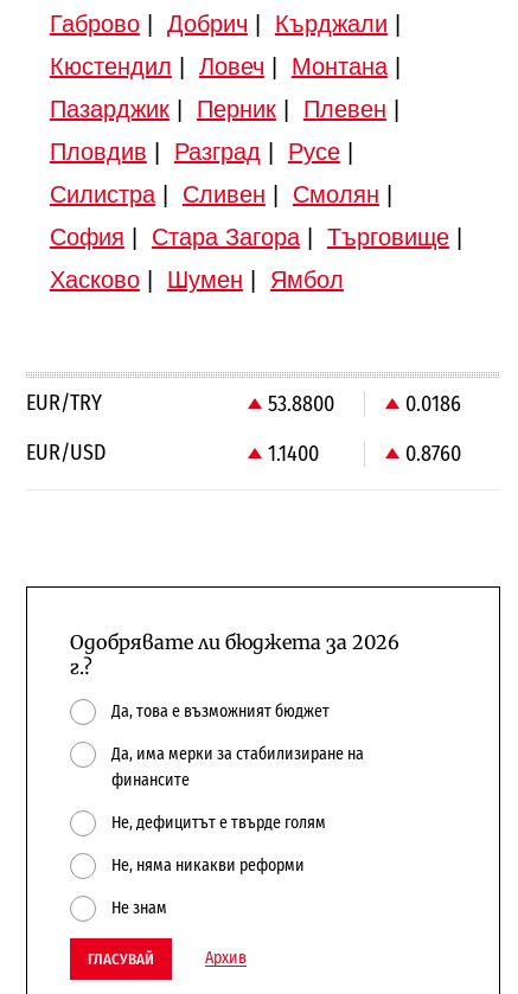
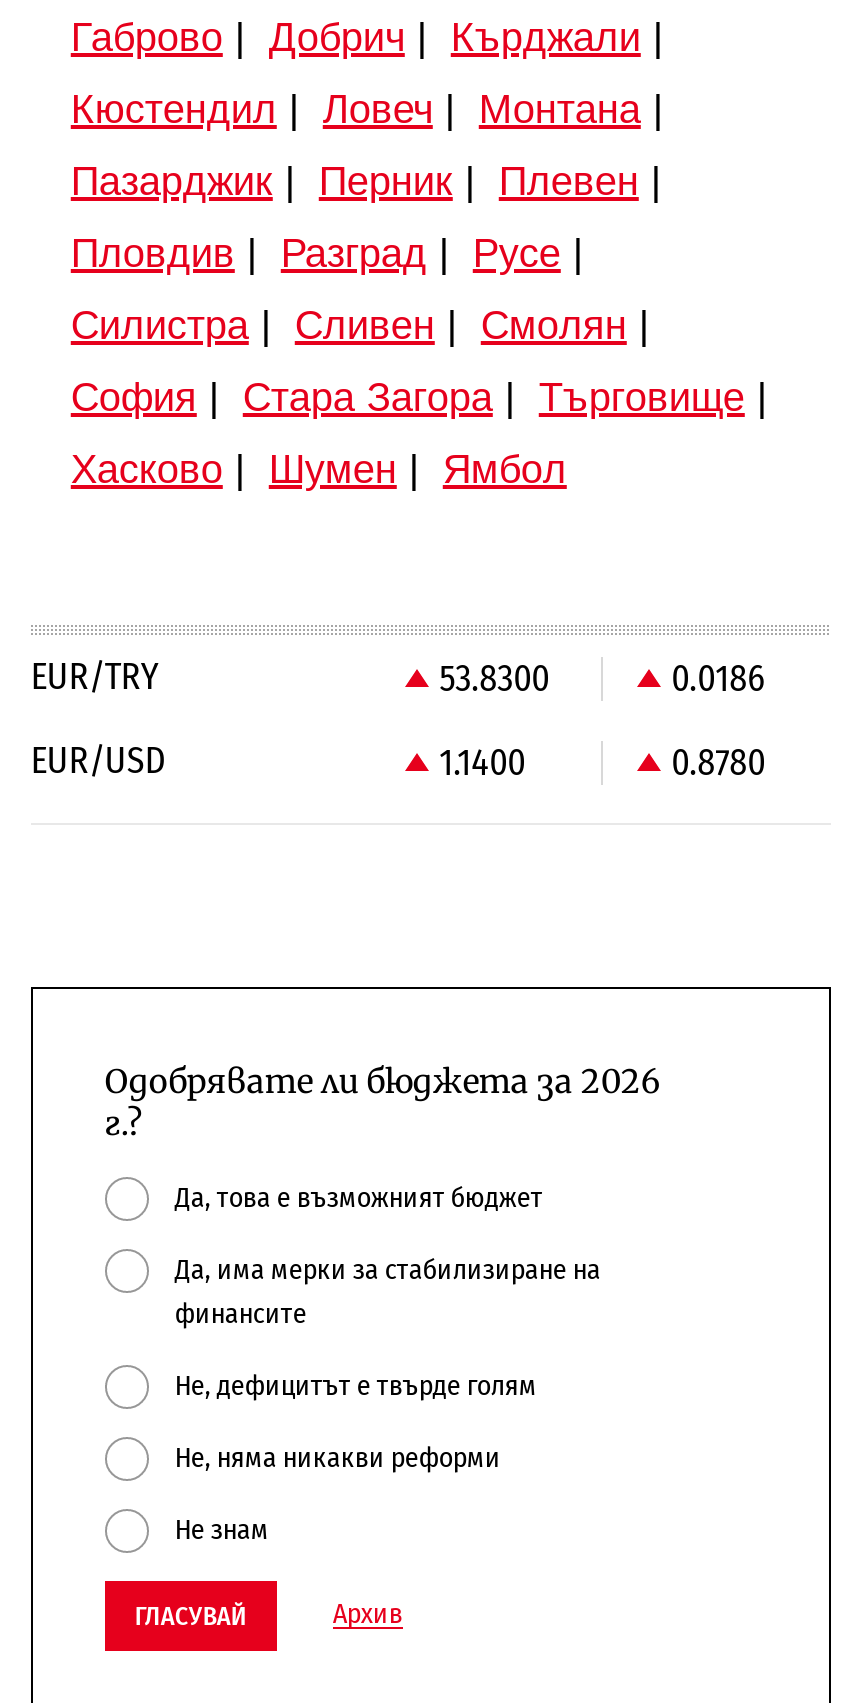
[268,391,334,417] 53.8800 -> [439,657,549,701] 53.8300
[406,440,461,467] 0.8760 -> [671,741,765,785] 0.8780

